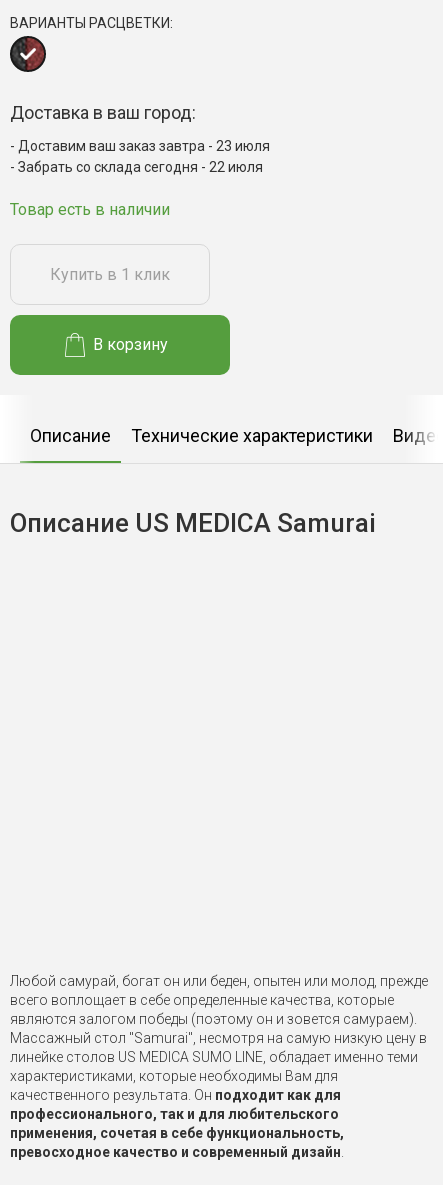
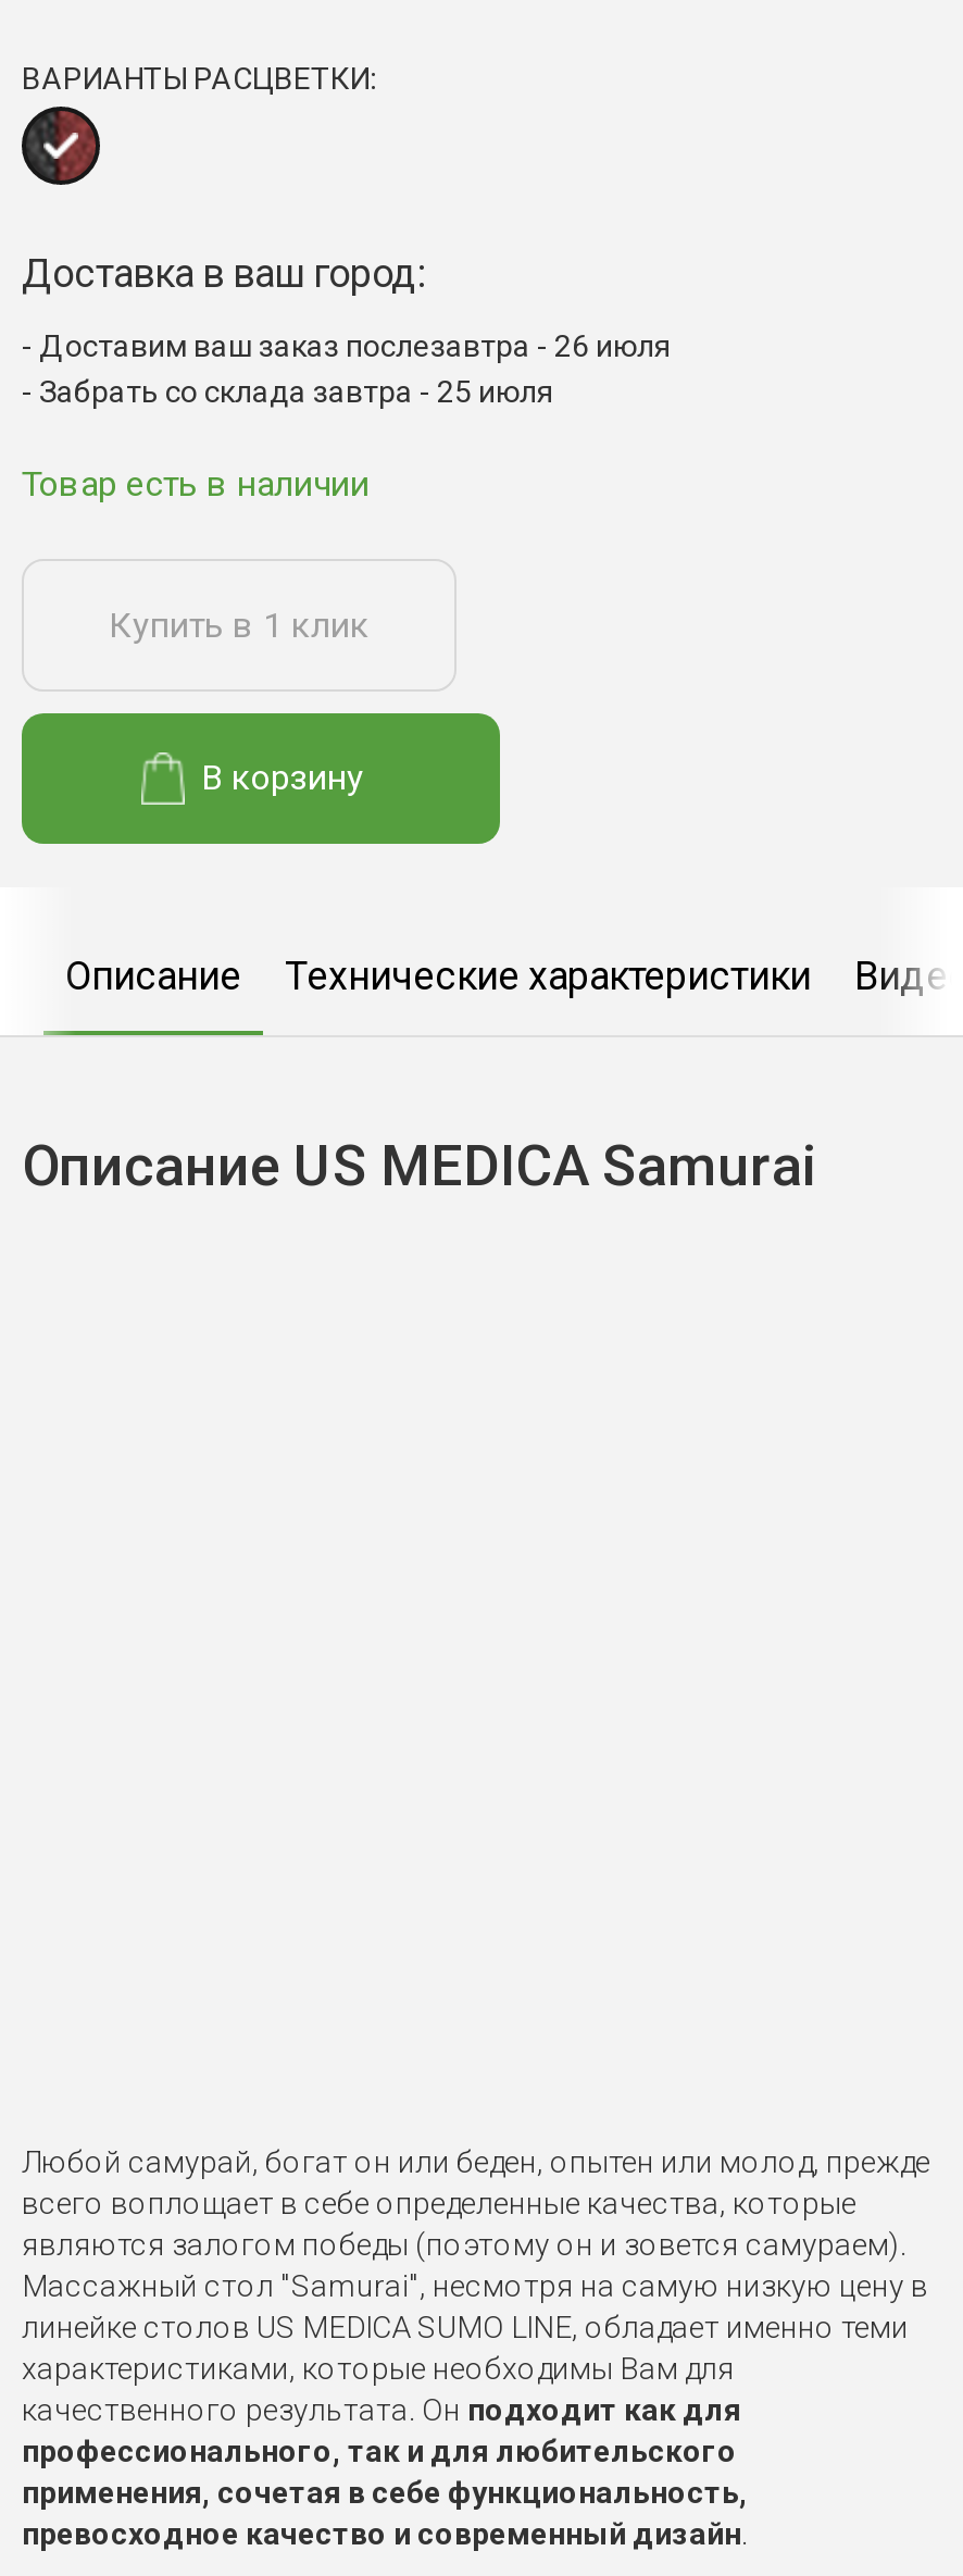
[18,138,270,154] Доставим ваш заказ завтра - 23 июля -> [39,329,672,364] Доставим ваш заказ послезавтра - 26 июля
[18,159,263,175] Забрать со склада сегодня - 22 июля -> [39,375,554,410] Забрать со склада завтра - 25 июля

